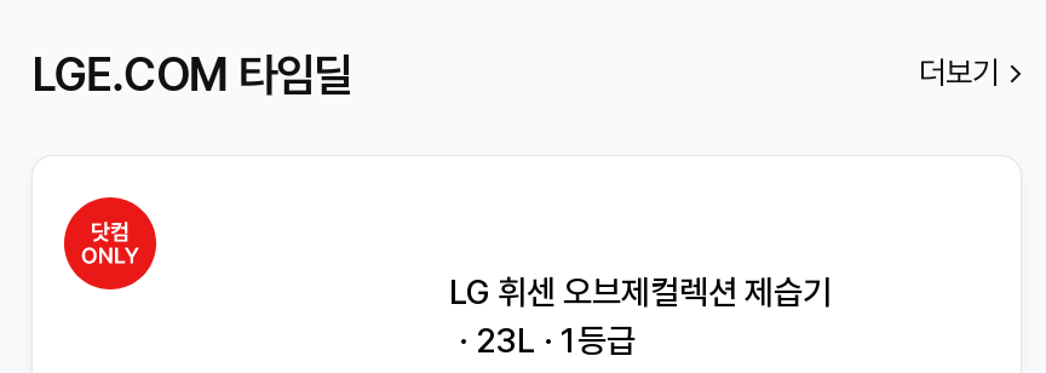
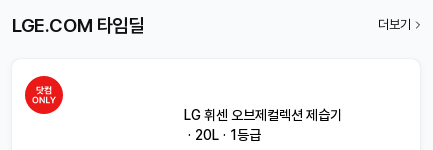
[476,321,636,360] 23L 1등급 -> [195,127,261,143] 20L 1등급

